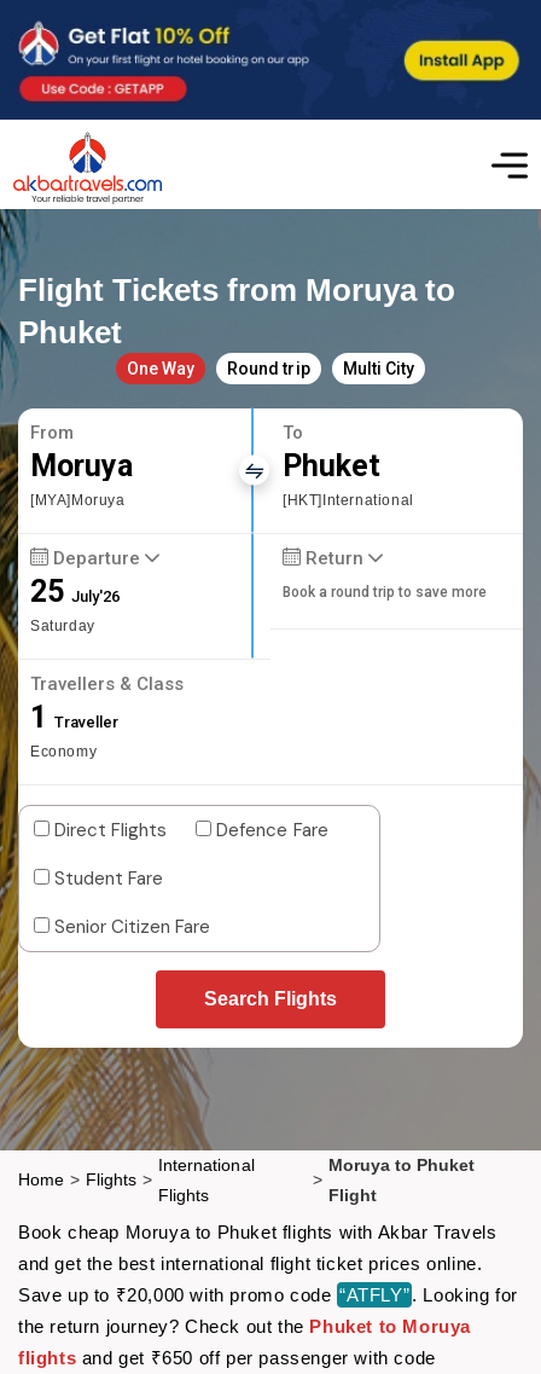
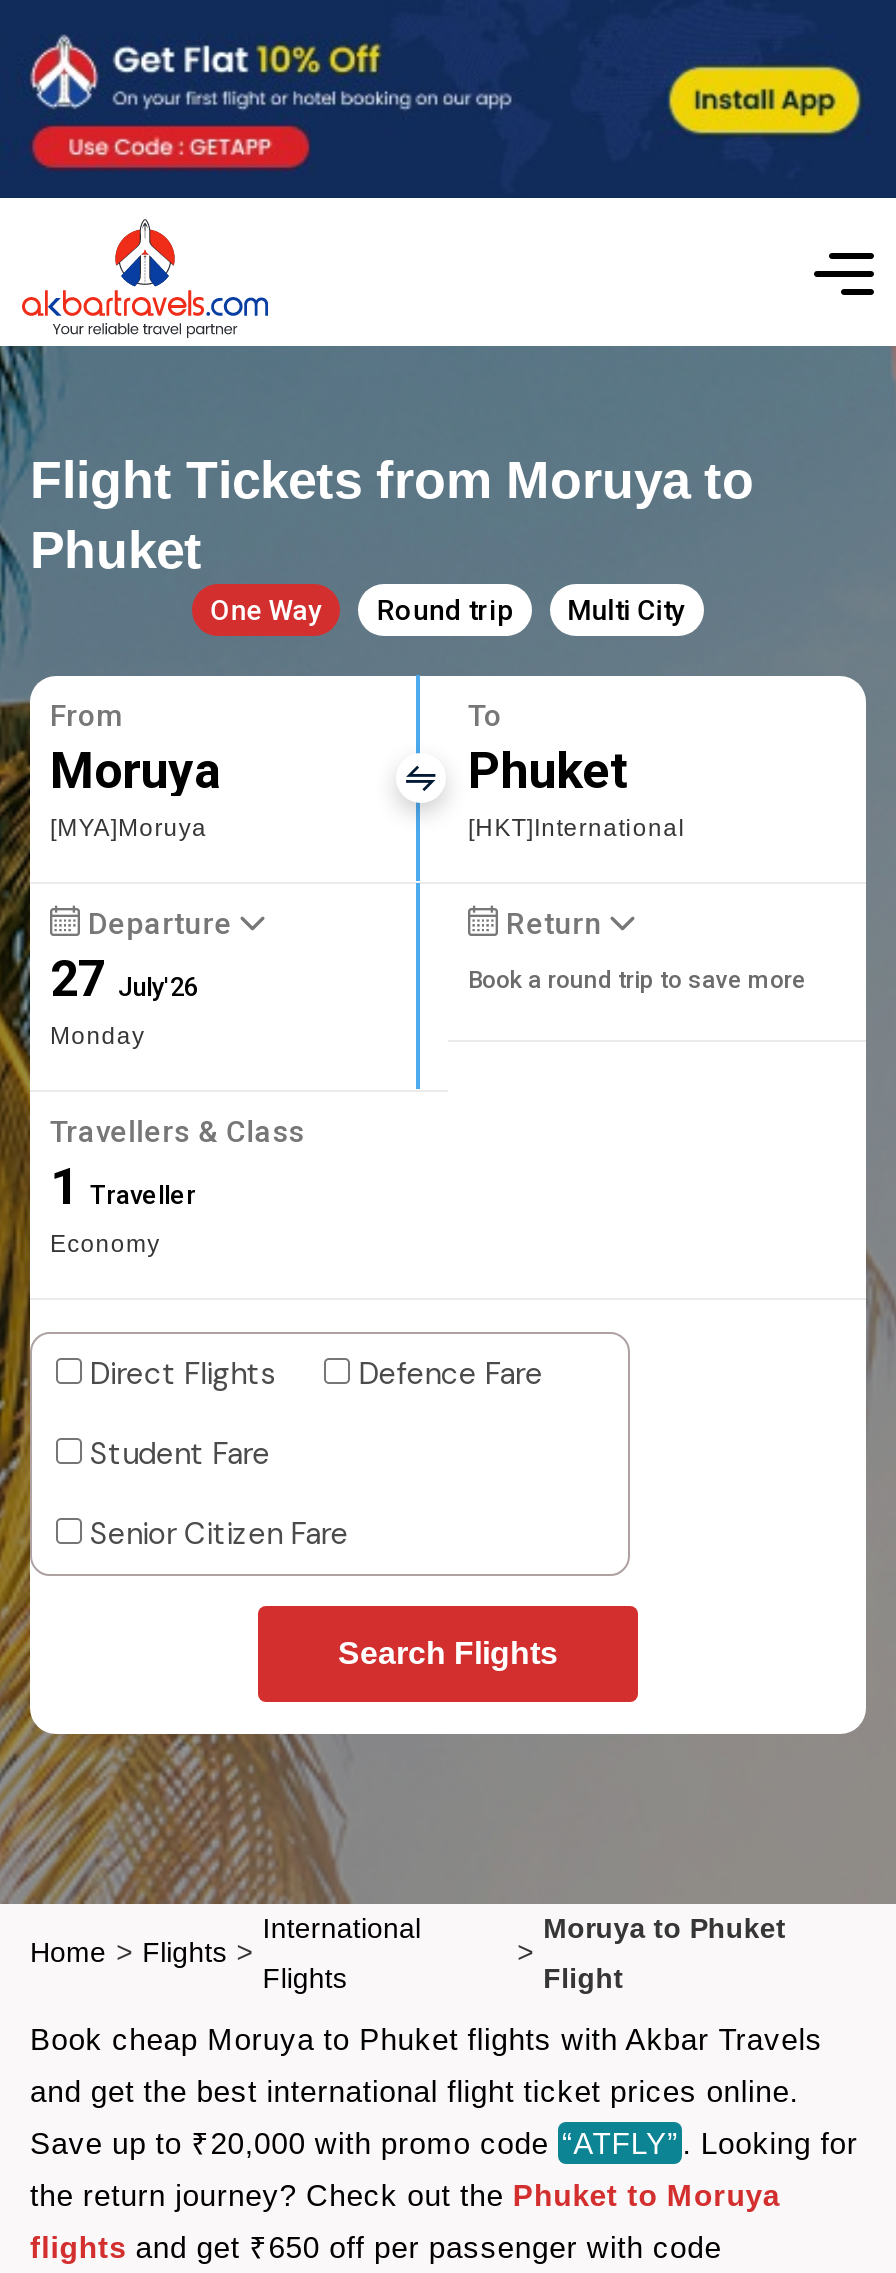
[30,574,120,634] 25 July'26 | Saturday -> [50,950,198,1050] 27 July'26 | Monday

